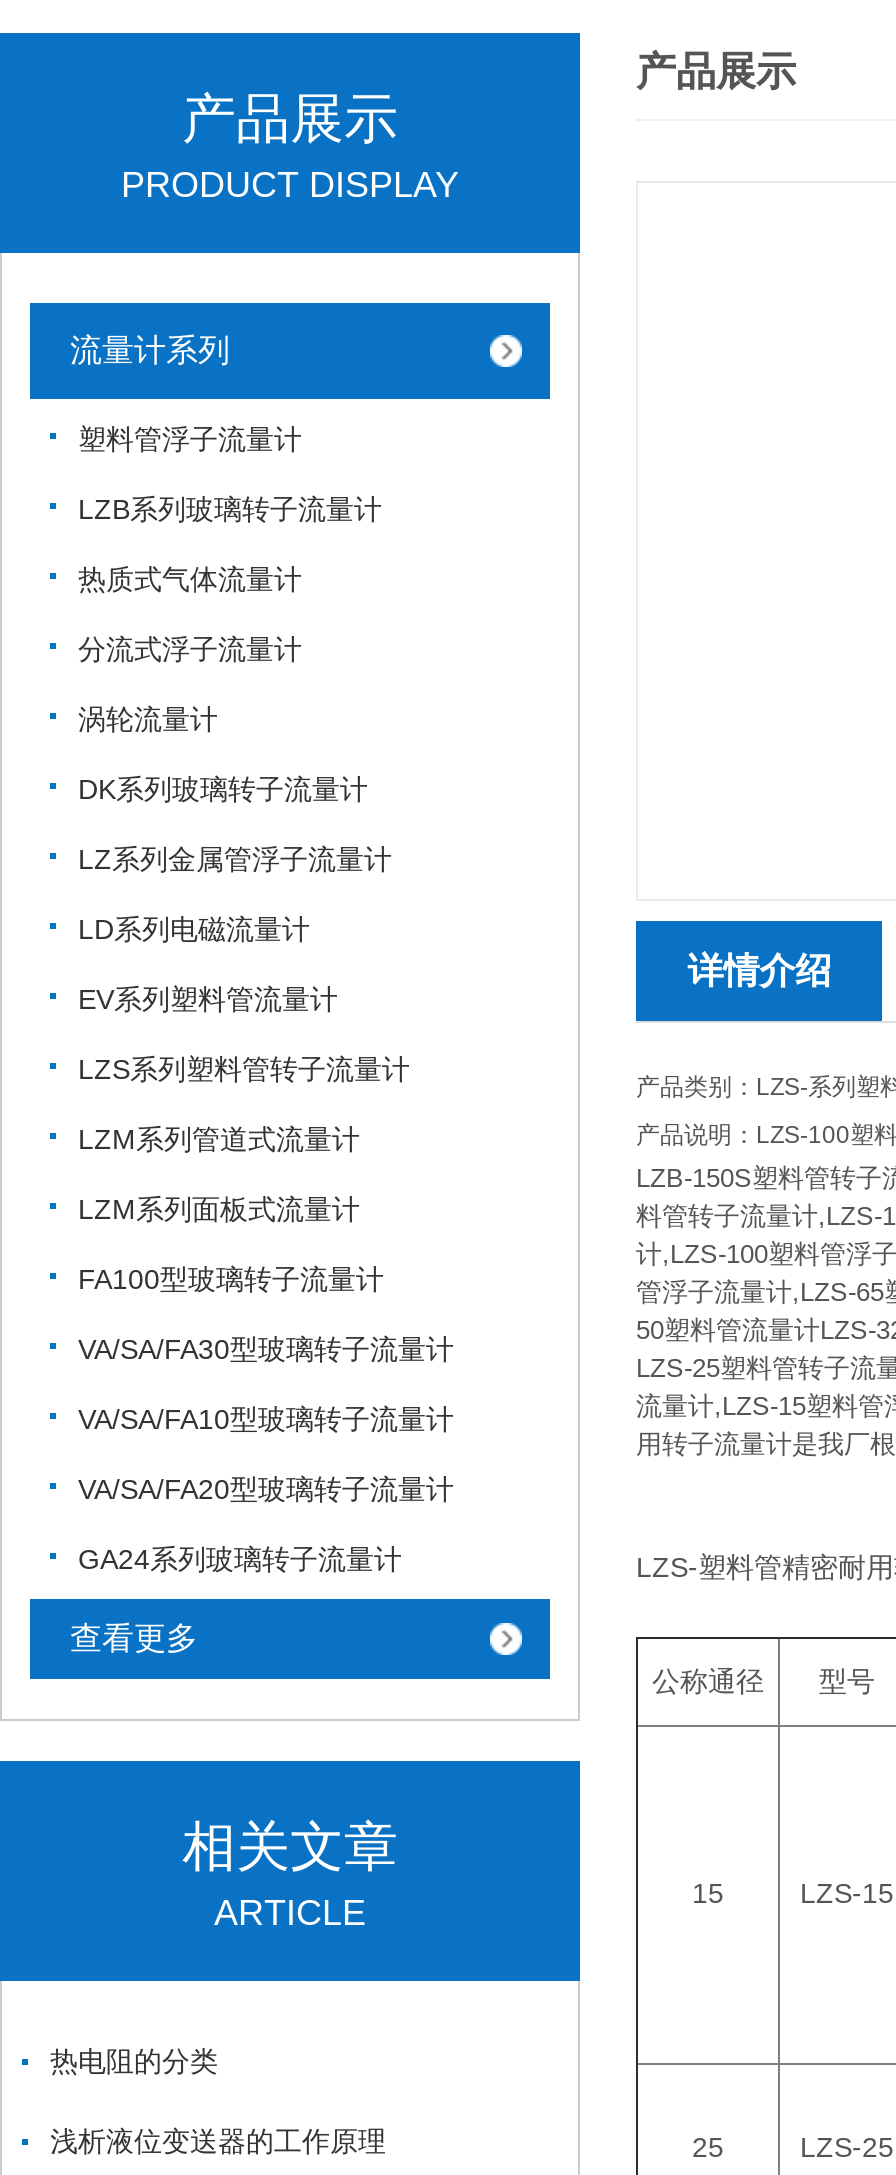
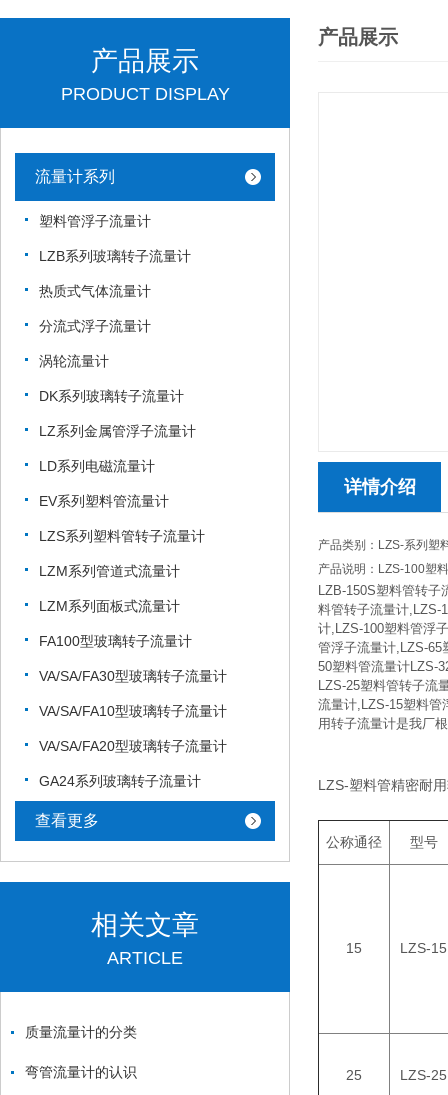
[50,2045,218,2077] 热电阻的分类 -> [25,1024,137,1040] 质量流量计的分类
[50,2125,386,2157] 浅析液位变送器的工作原理 -> [25,1064,137,1080] 弯管流量计的认识

